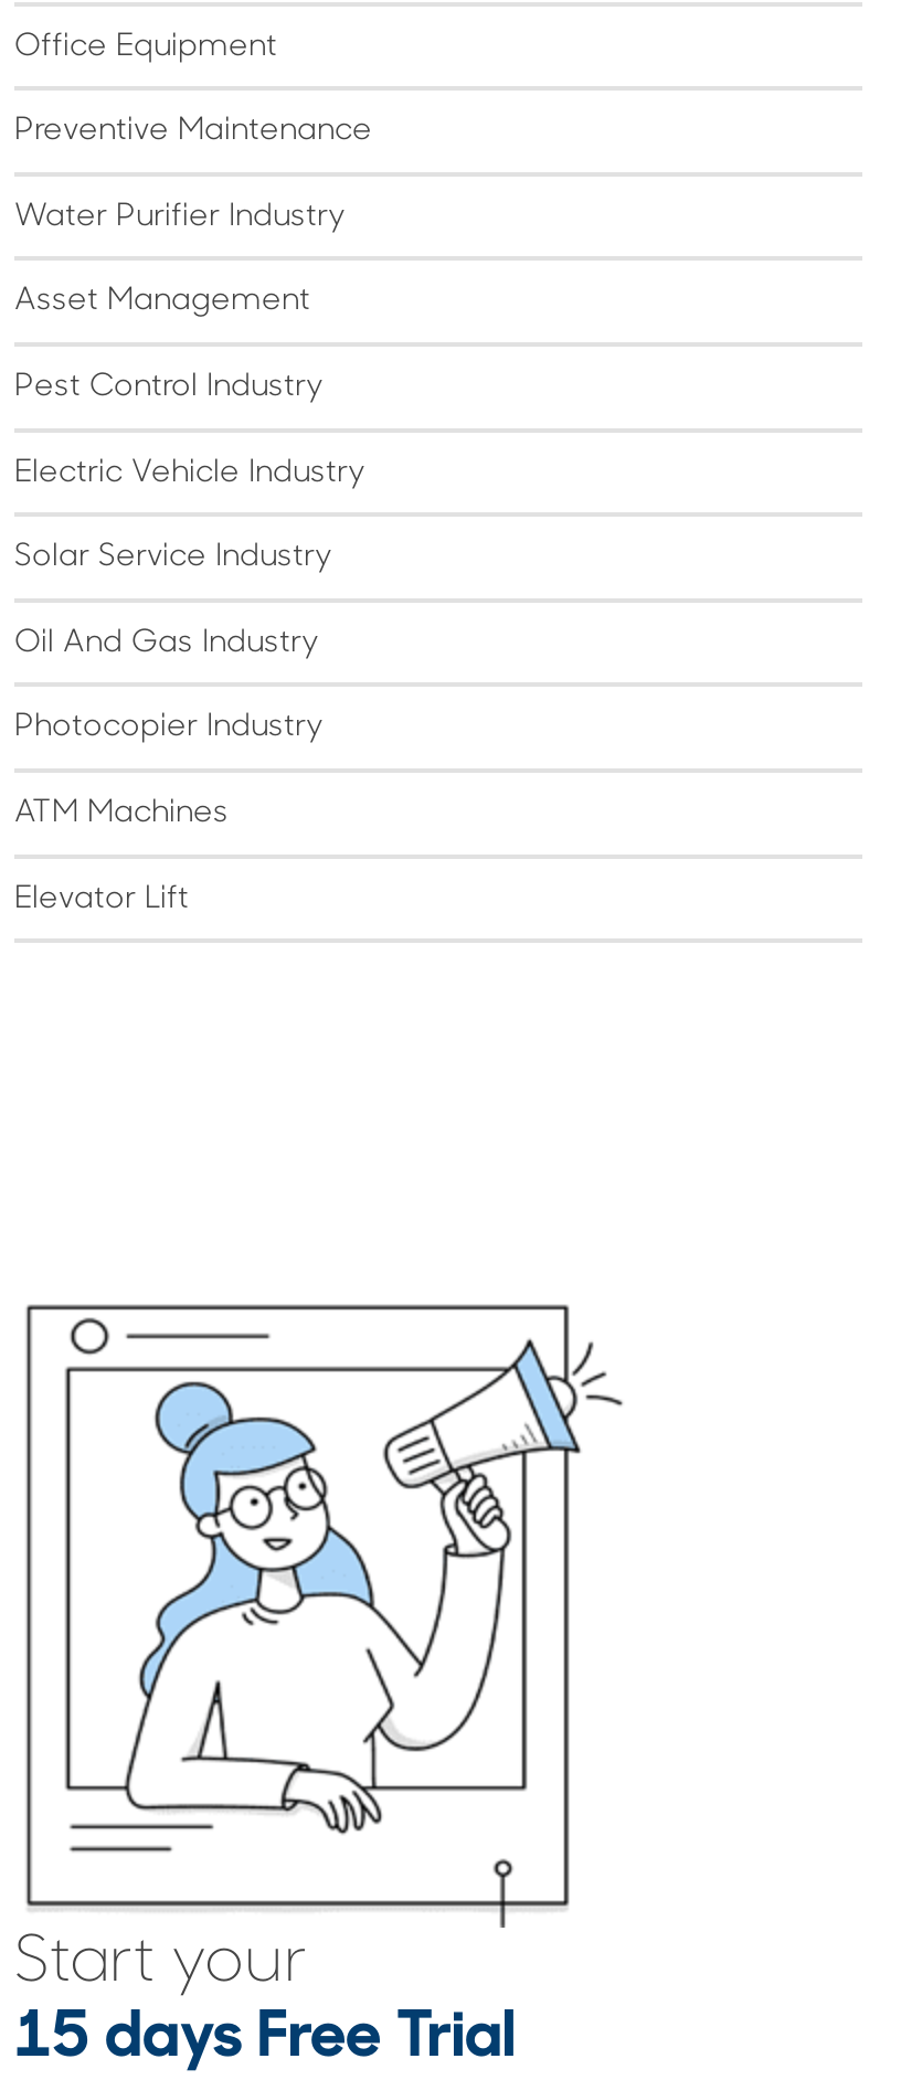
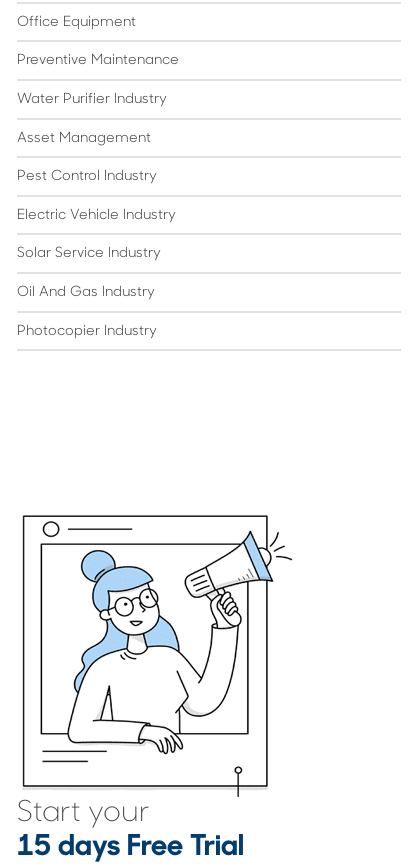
[14,798,229,916] ATM Machines | Elevator Lift -> none

